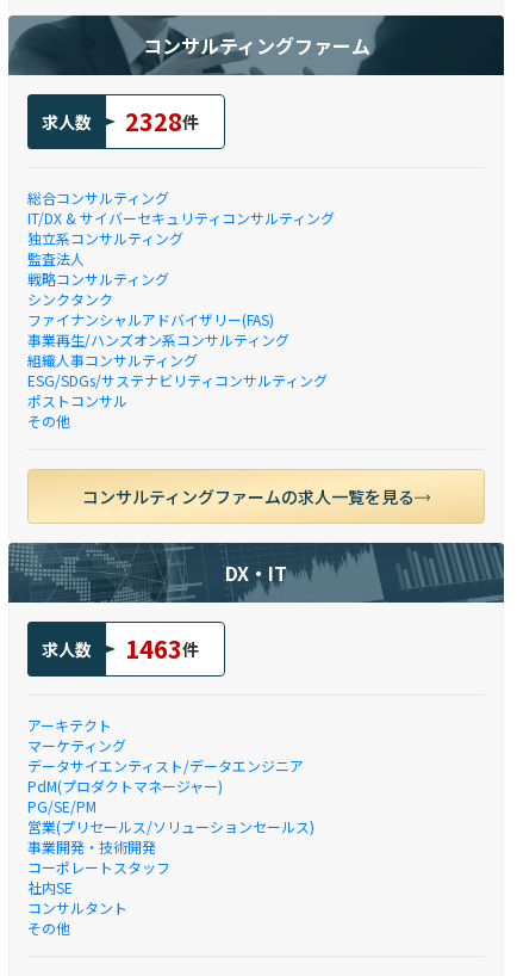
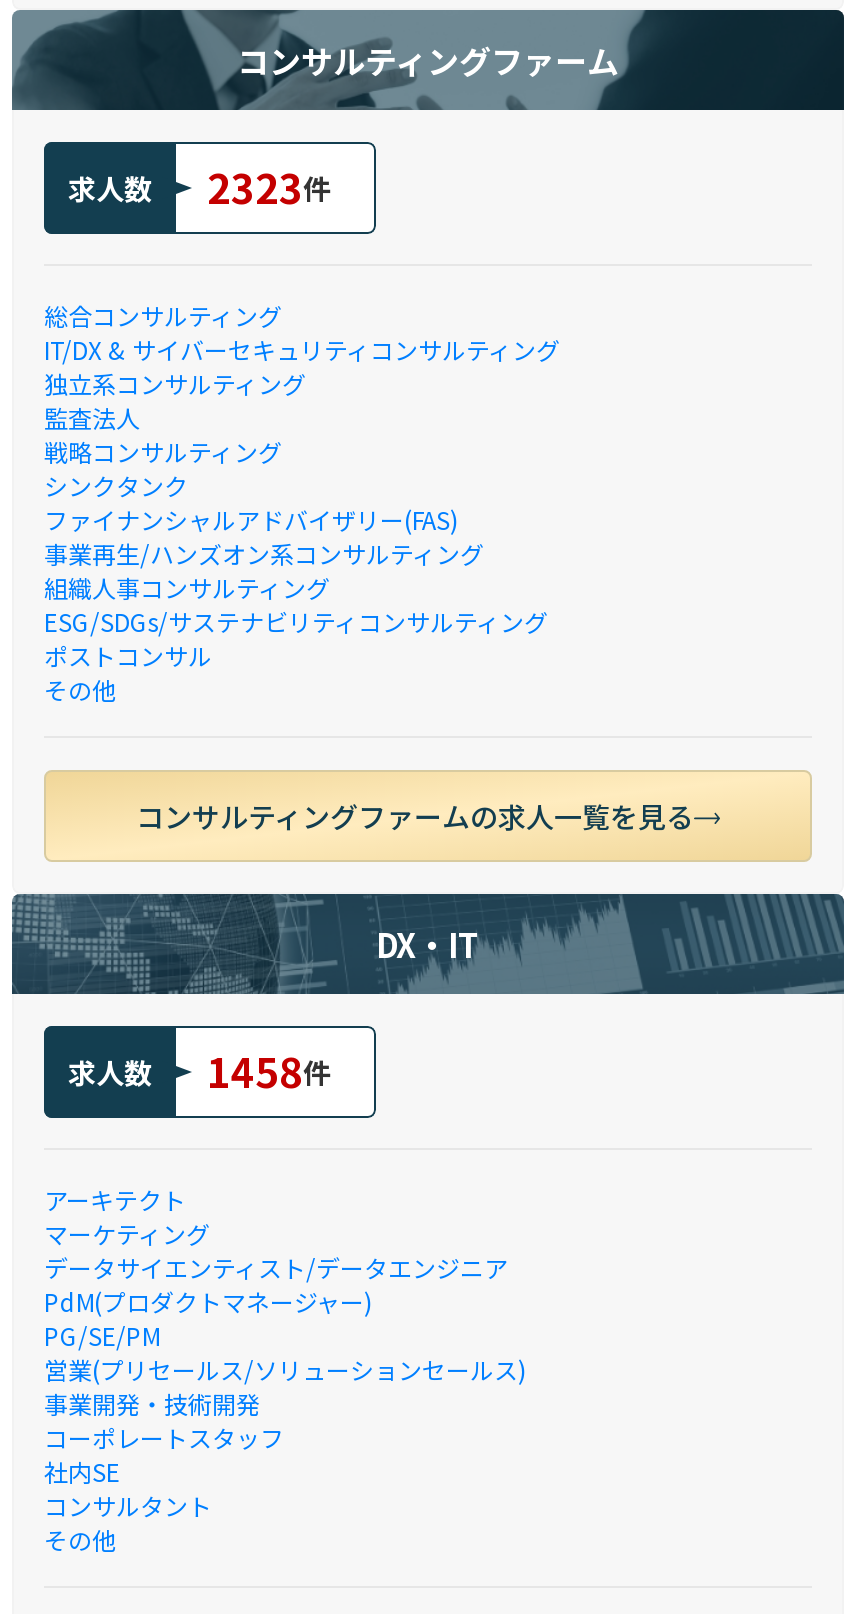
[42,104,198,138] 求人数 2328件 -> [68,158,331,216] 求人数 2323件
[42,631,198,666] 求人数 1463件 -> [68,1042,331,1100] 求人数 1458件

